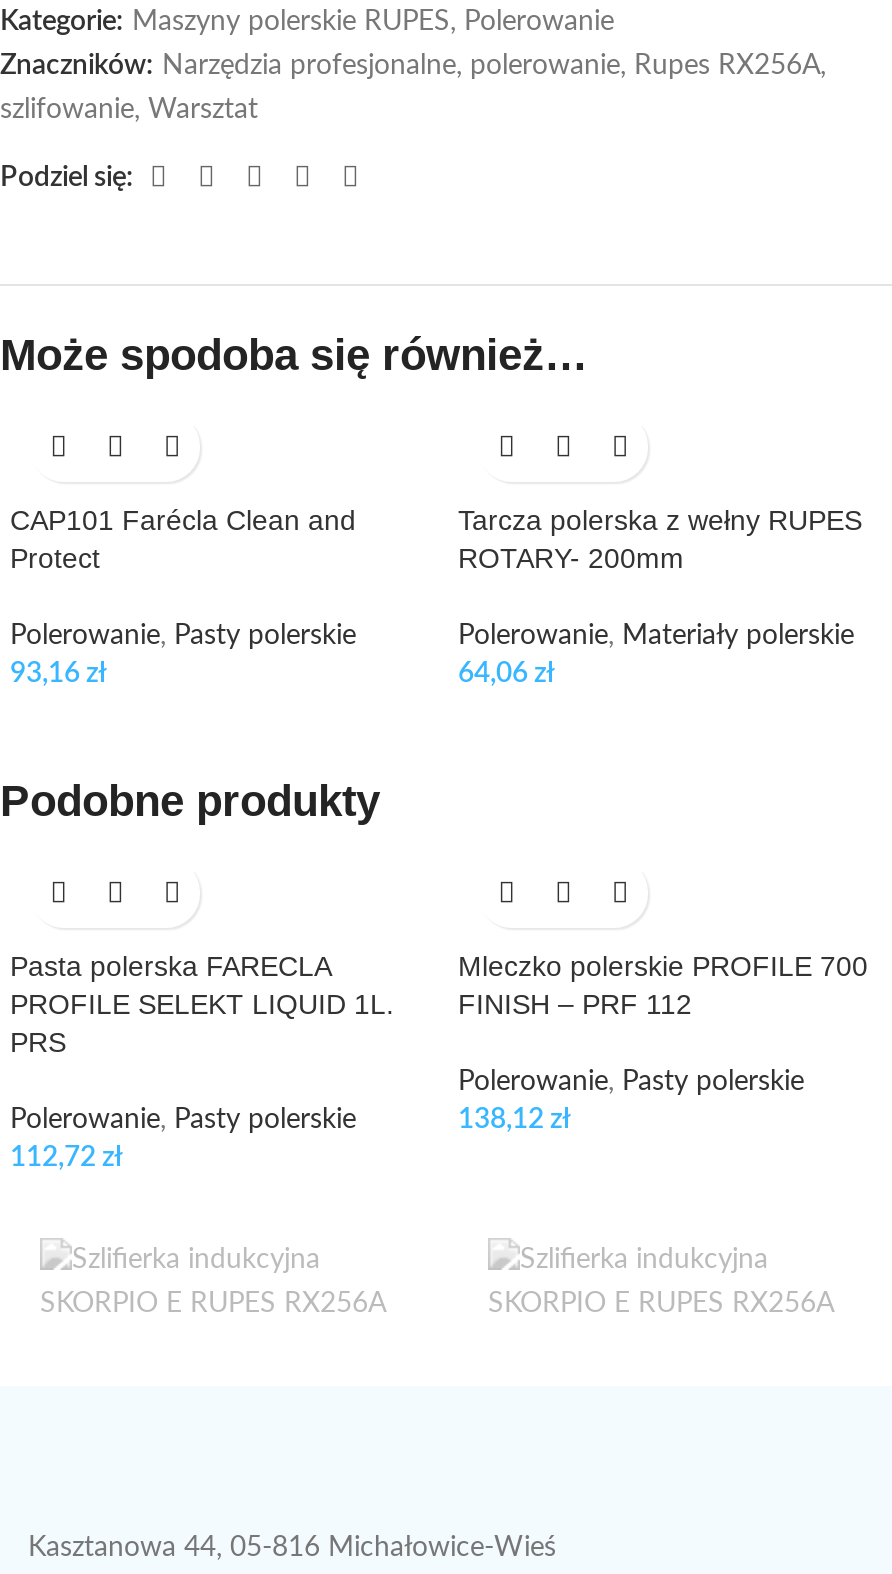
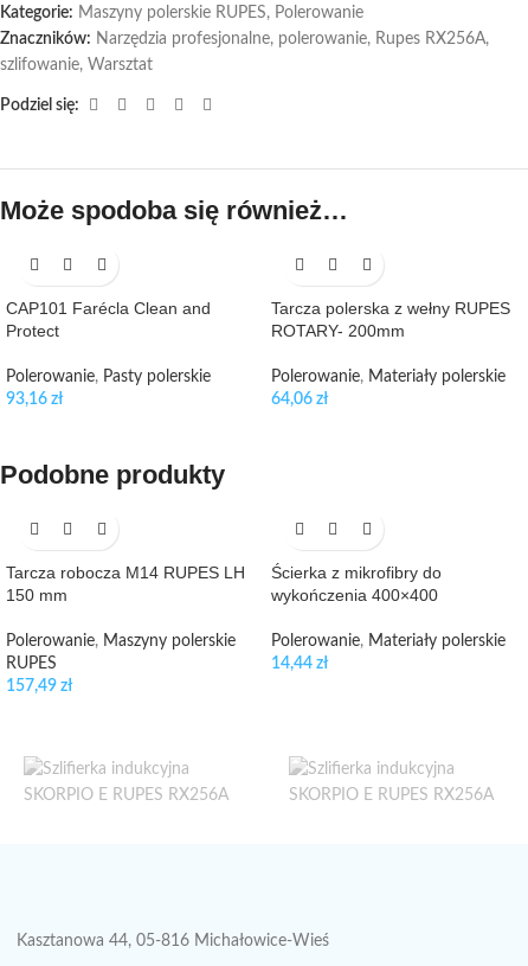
[10,950,394,1058] Pasta polerska FARECLA | PROFILE SELEKT LIQUID 1L. | PRS -> [6,563,245,605] Tarcza robocza M14 RUPES LH | 150 mm
[458,950,868,1020] Mleczko polerskie PROFILE 700 | FINISH – PRF 112 -> [271,563,442,605] Ścierka z mikrofibry do | wykończenia 400×400
[458,1068,804,1134] Polerowanie, Pasty polerskie | 138,12 zł -> [271,633,506,672] Polerowanie, Materiały polerskie | 14,44 zł
[10,1106,356,1172] Polerowanie, Pasty polerskie | 112,72 zł -> [6,633,236,695] Polerowanie, Maszyny polerskie | RUPES | 157,49 zł

